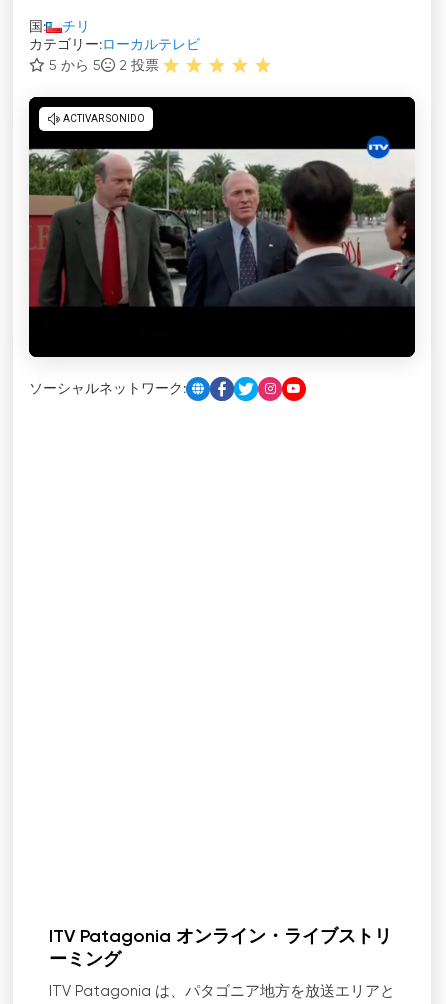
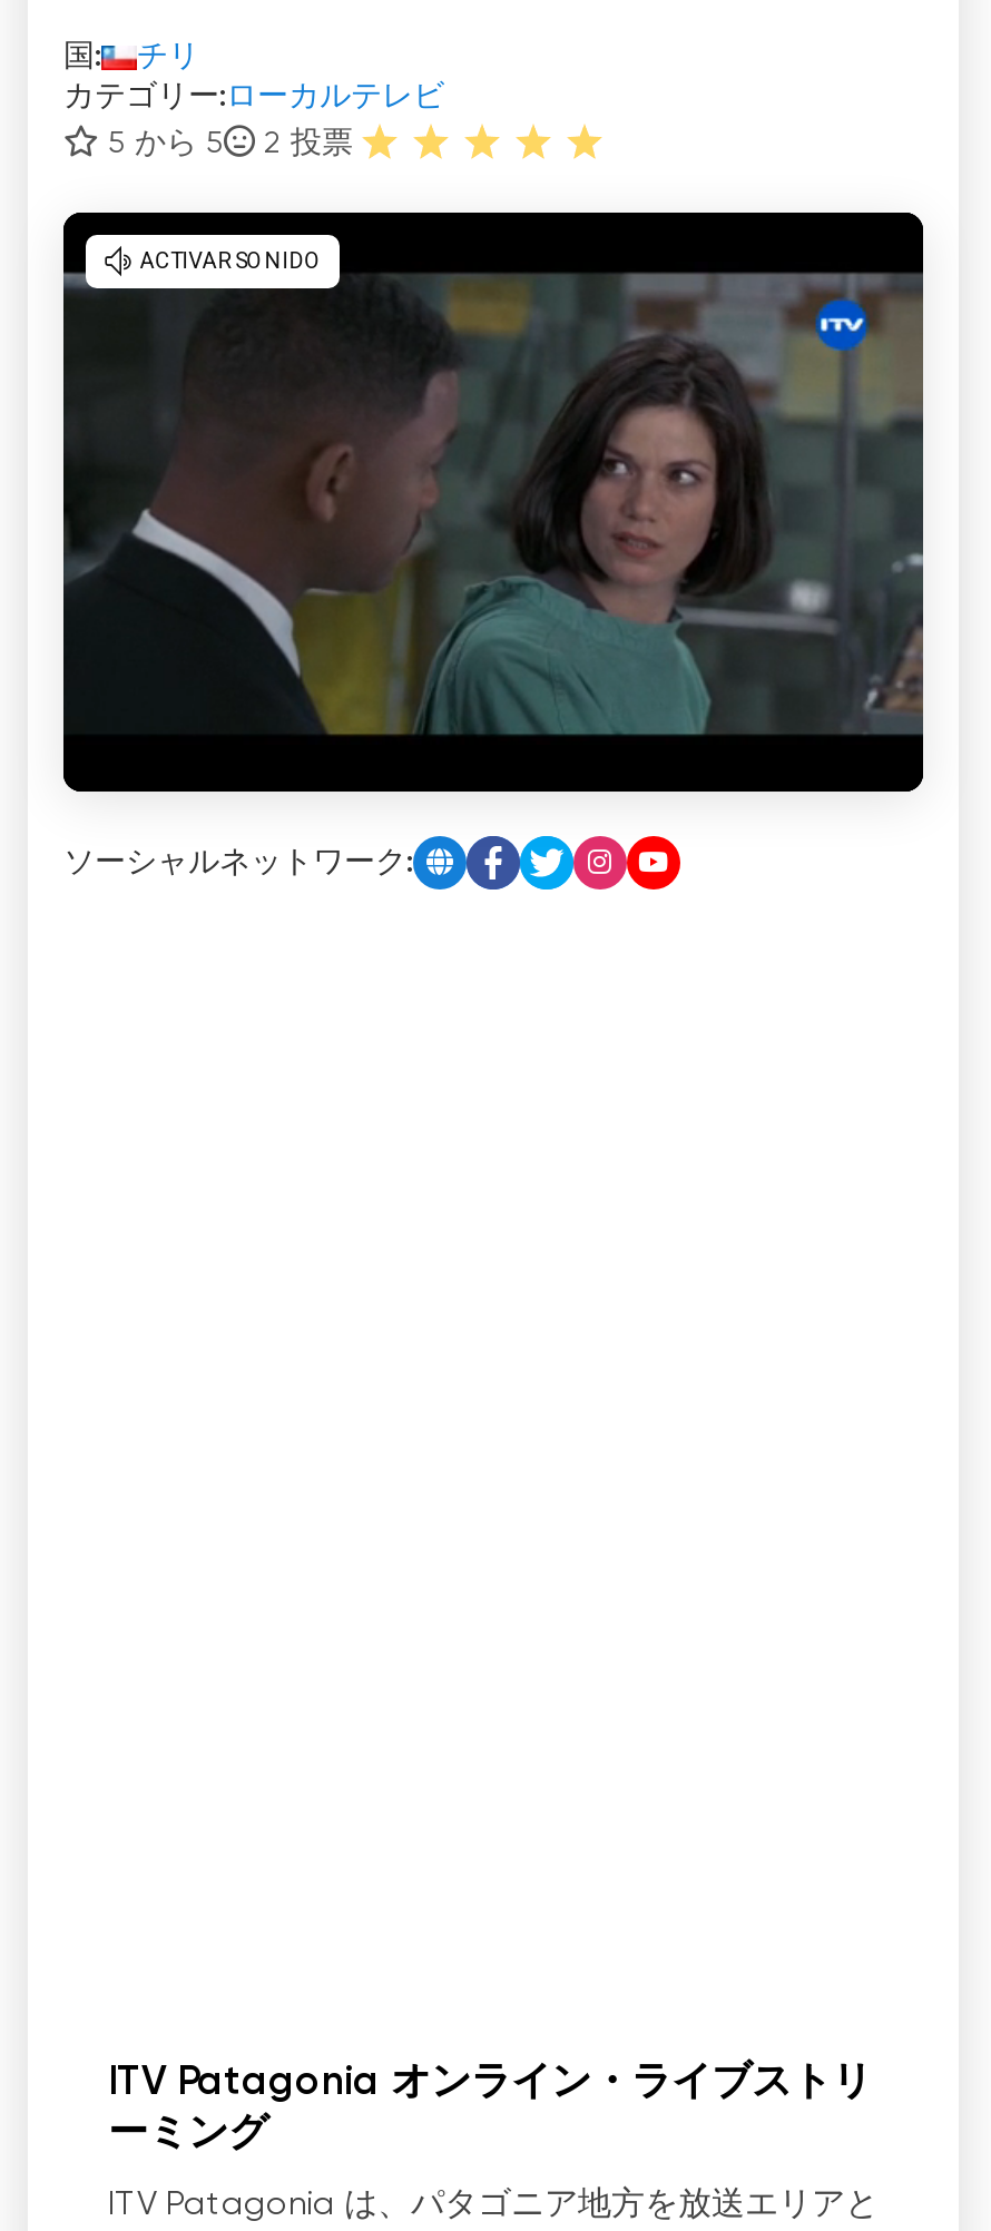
[28,124,415,331] [image] -> [61,262,925,736] [image]

